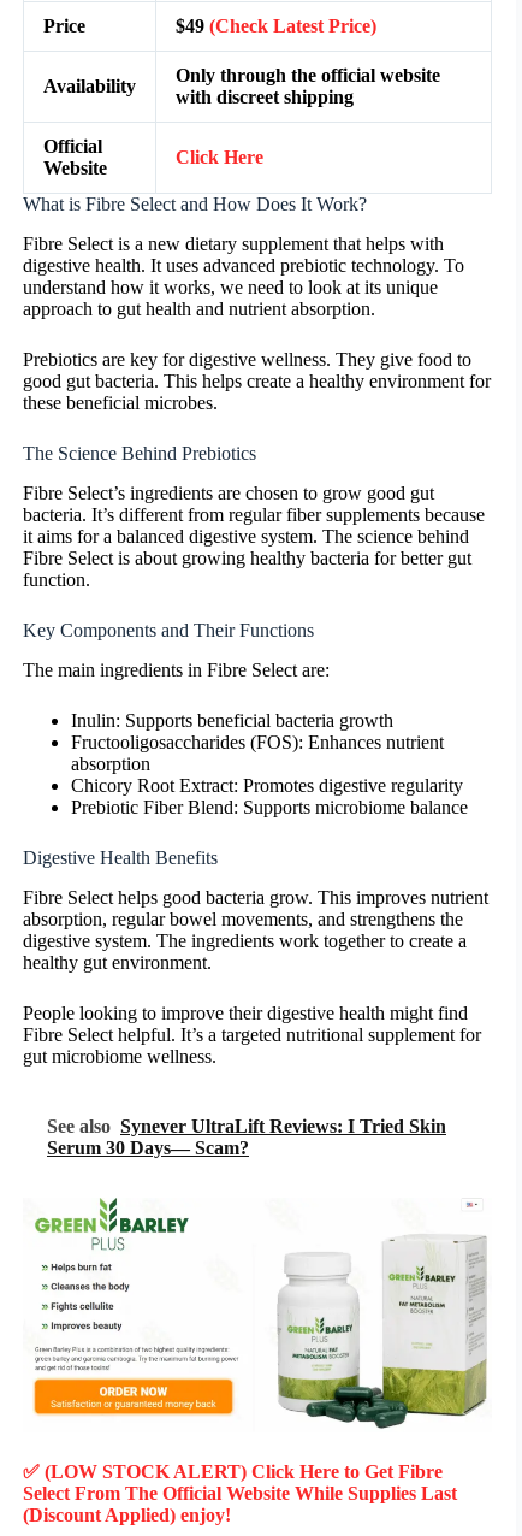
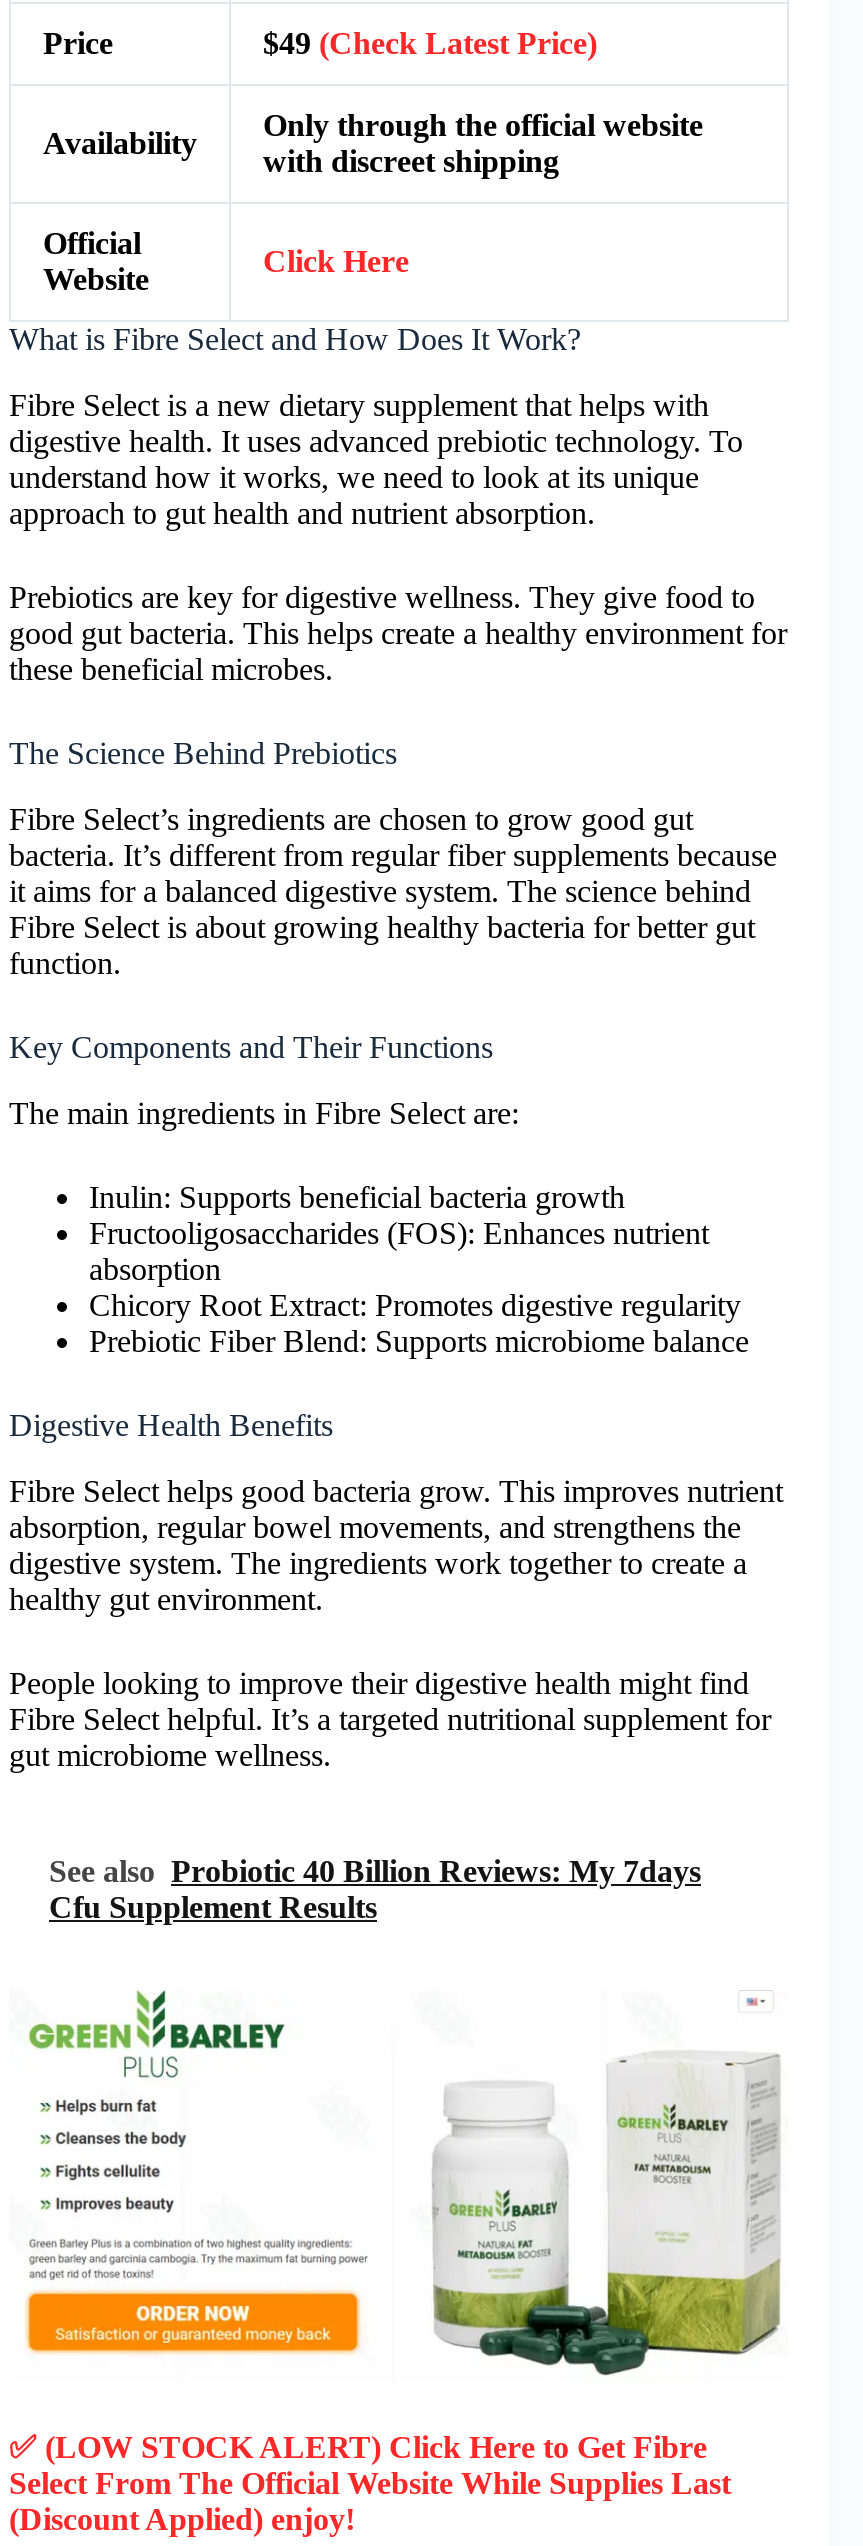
[47,1115,446,1157] See also Synever UltraLift Reviews: I Tried Skin | Serum 30 Days— Scam? -> [49,1853,701,1923] See also Probiotic 40 Billion Reviews: My 7days | Cfu Supplement Results

